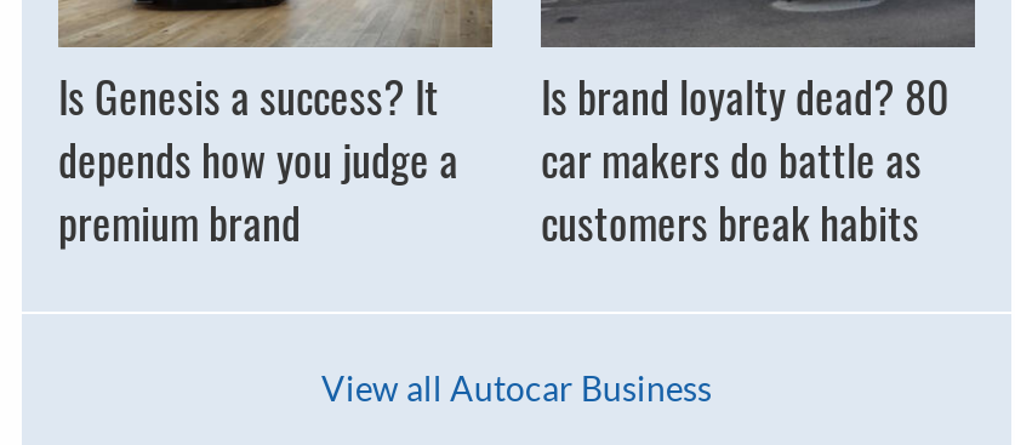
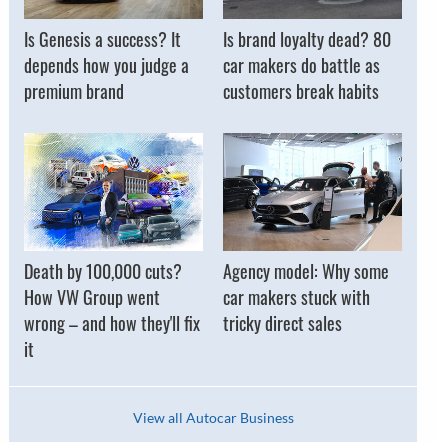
none -> [24,133,202,361] [image] | Death by 100,000 cuts? | How VW Group went | wrong – and how they'll fix | it
none -> [223,132,402,335] [image] | Agency model: Why some | car makers stuck with | tricky direct sales

